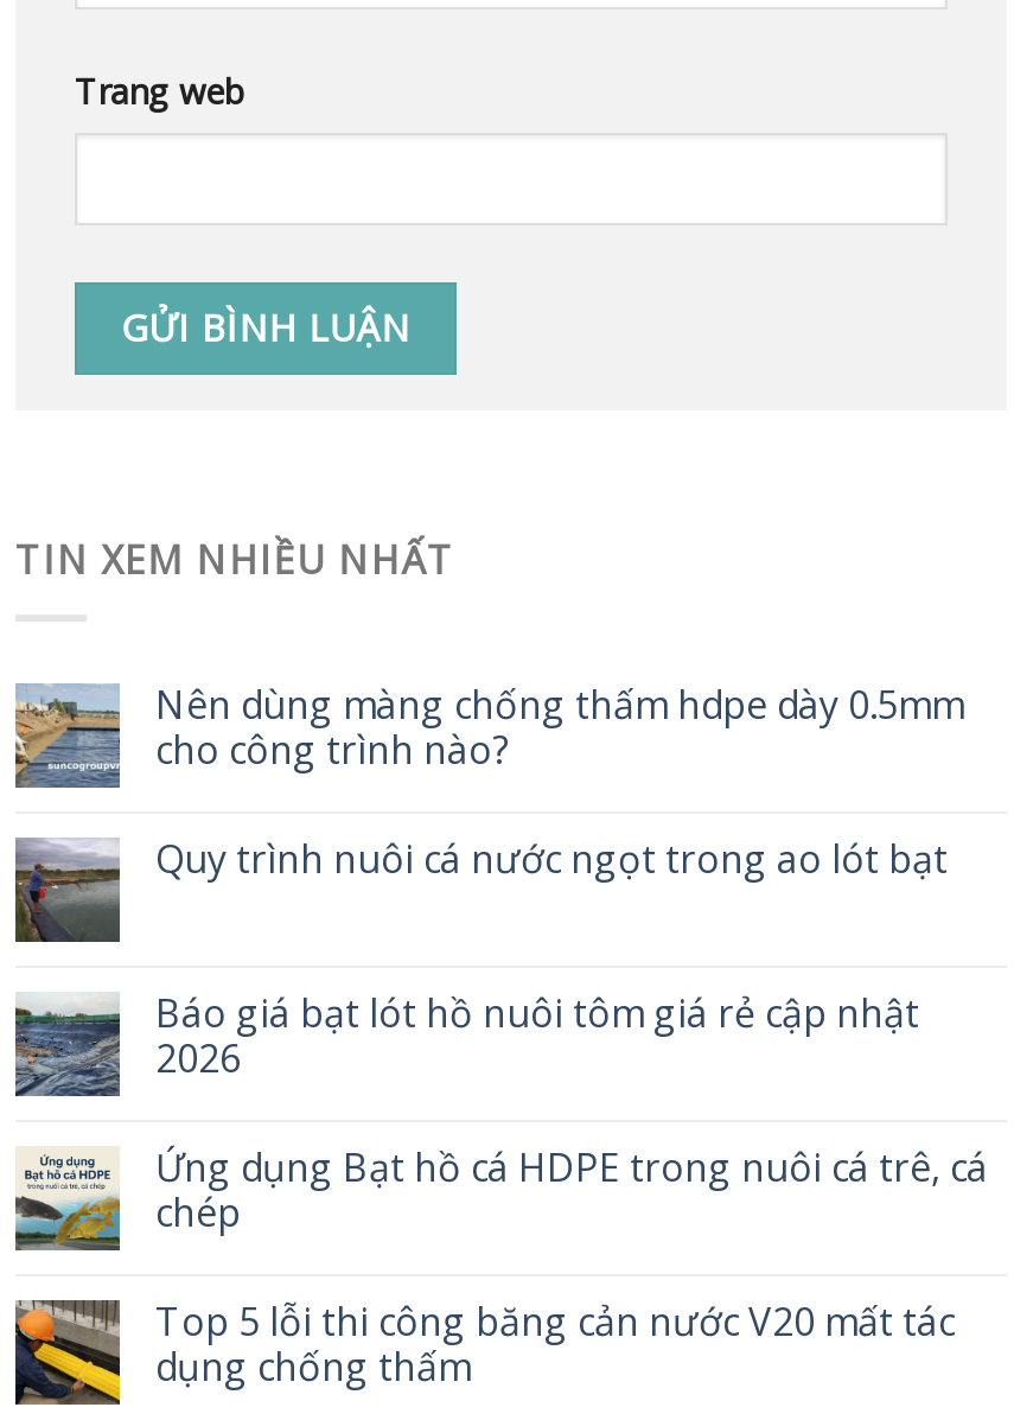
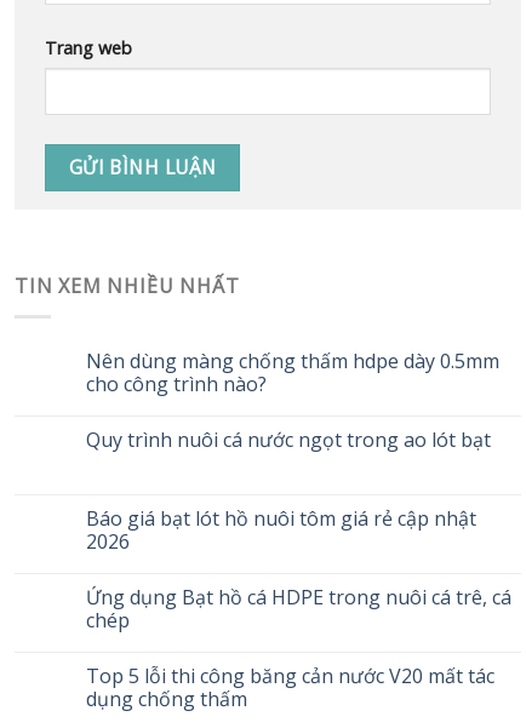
[13,681,122,790] [image] -> none
[13,835,122,944] [image] -> none
[13,992,122,1099] [image] -> none
[13,1146,122,1253] [image] -> none
[13,1298,122,1407] [image] -> none

